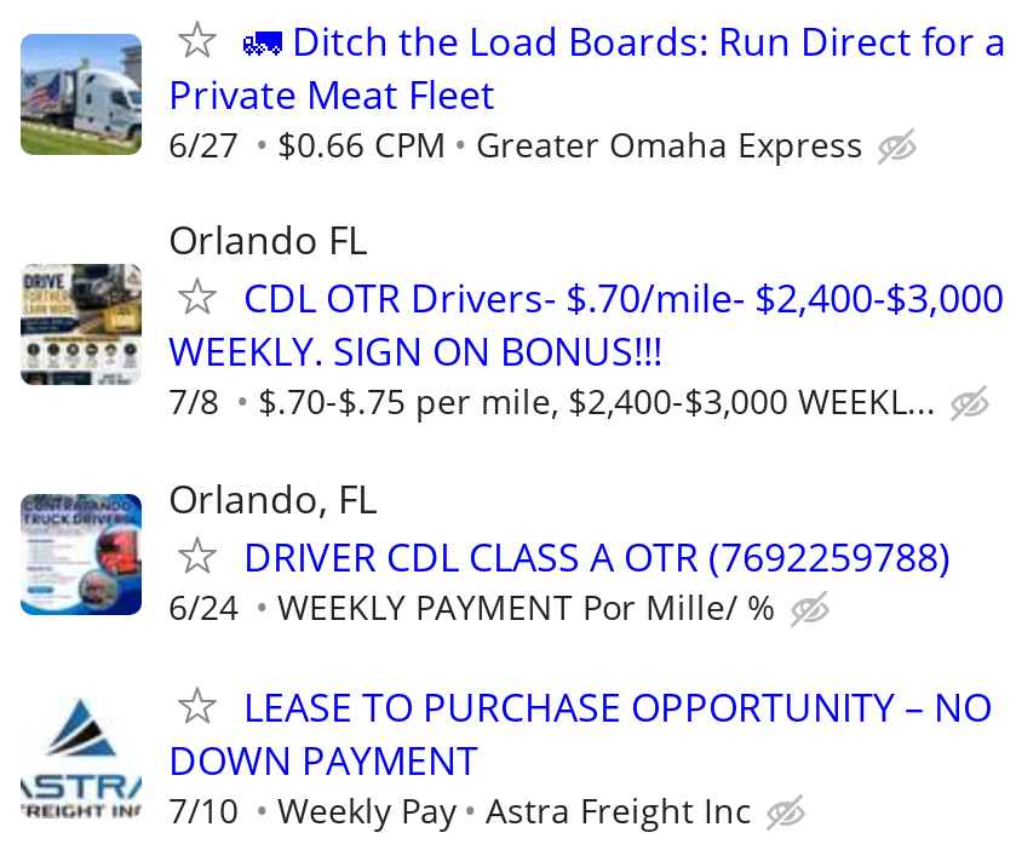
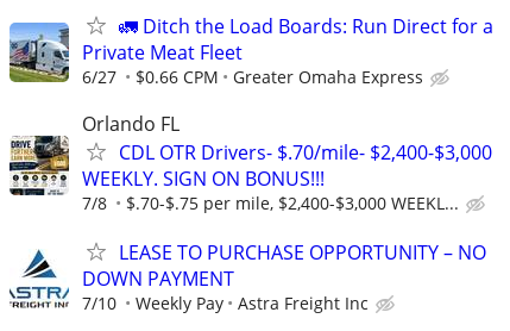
[18,471,951,628] [image] | Orlando, FL | DRIVER CDL CLASS A OTR (7692259788) | 6/24 | WEEKLY PAYMENT Por Mille/ % -> none

